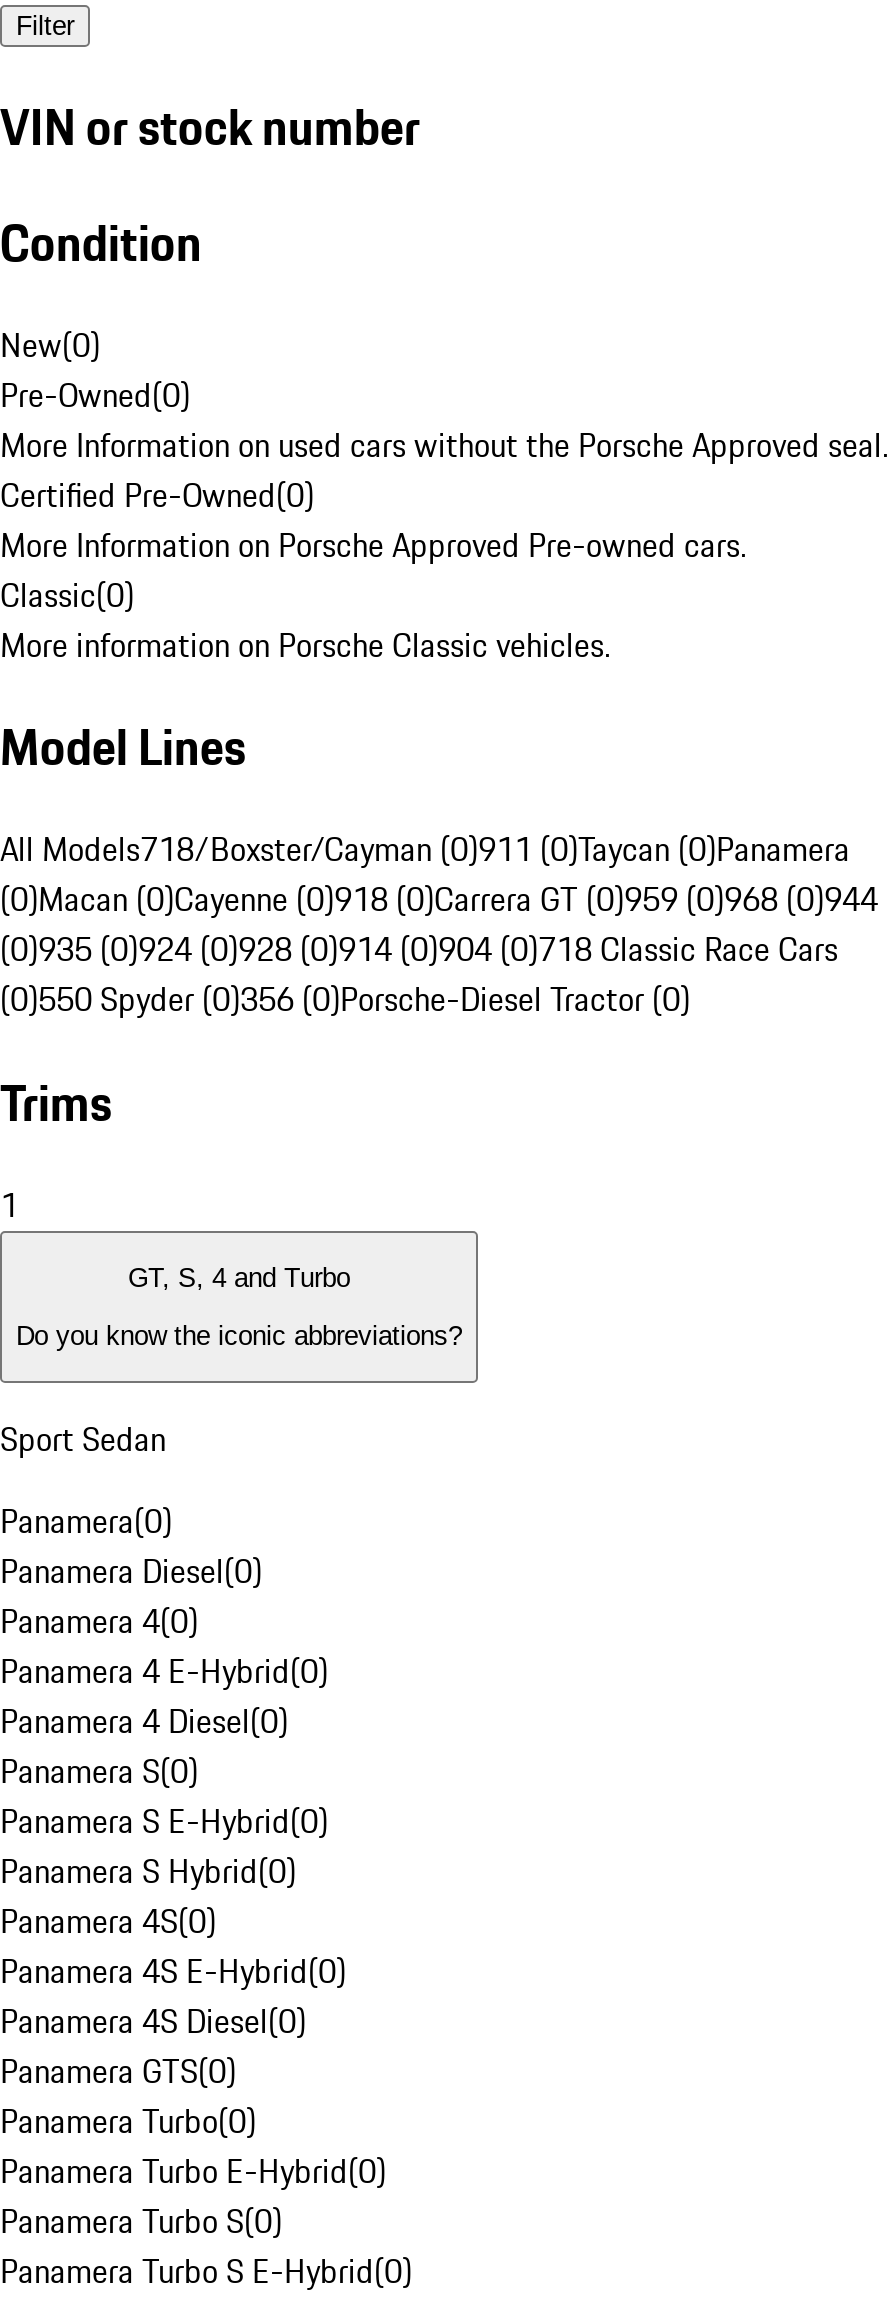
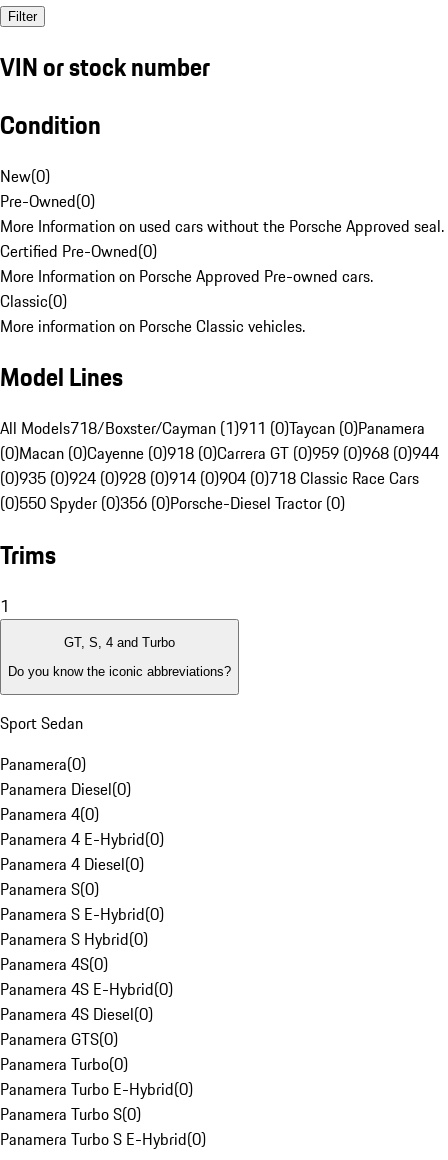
[0,826,850,874] All Models718/Boxster/Cayman (0)911 (0)Taycan (0)Panamera -> [0,416,425,440] All Models718/Boxster/Cayman (1)911 (0)Taycan (0)Panamera

